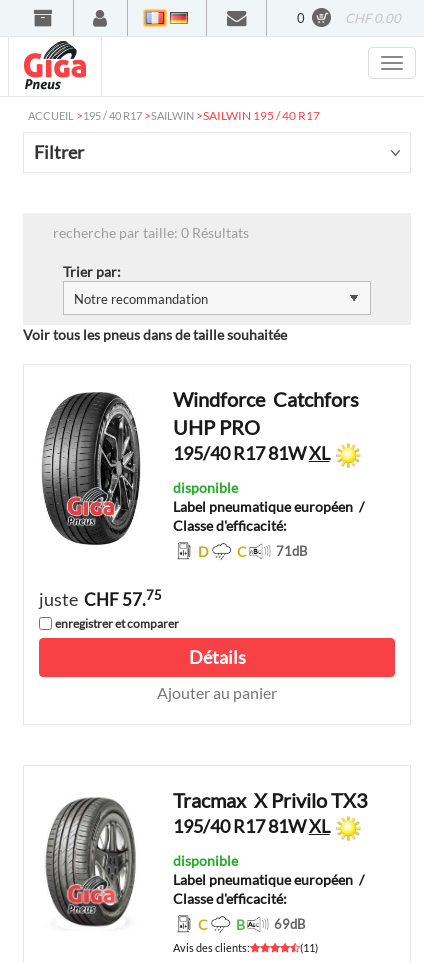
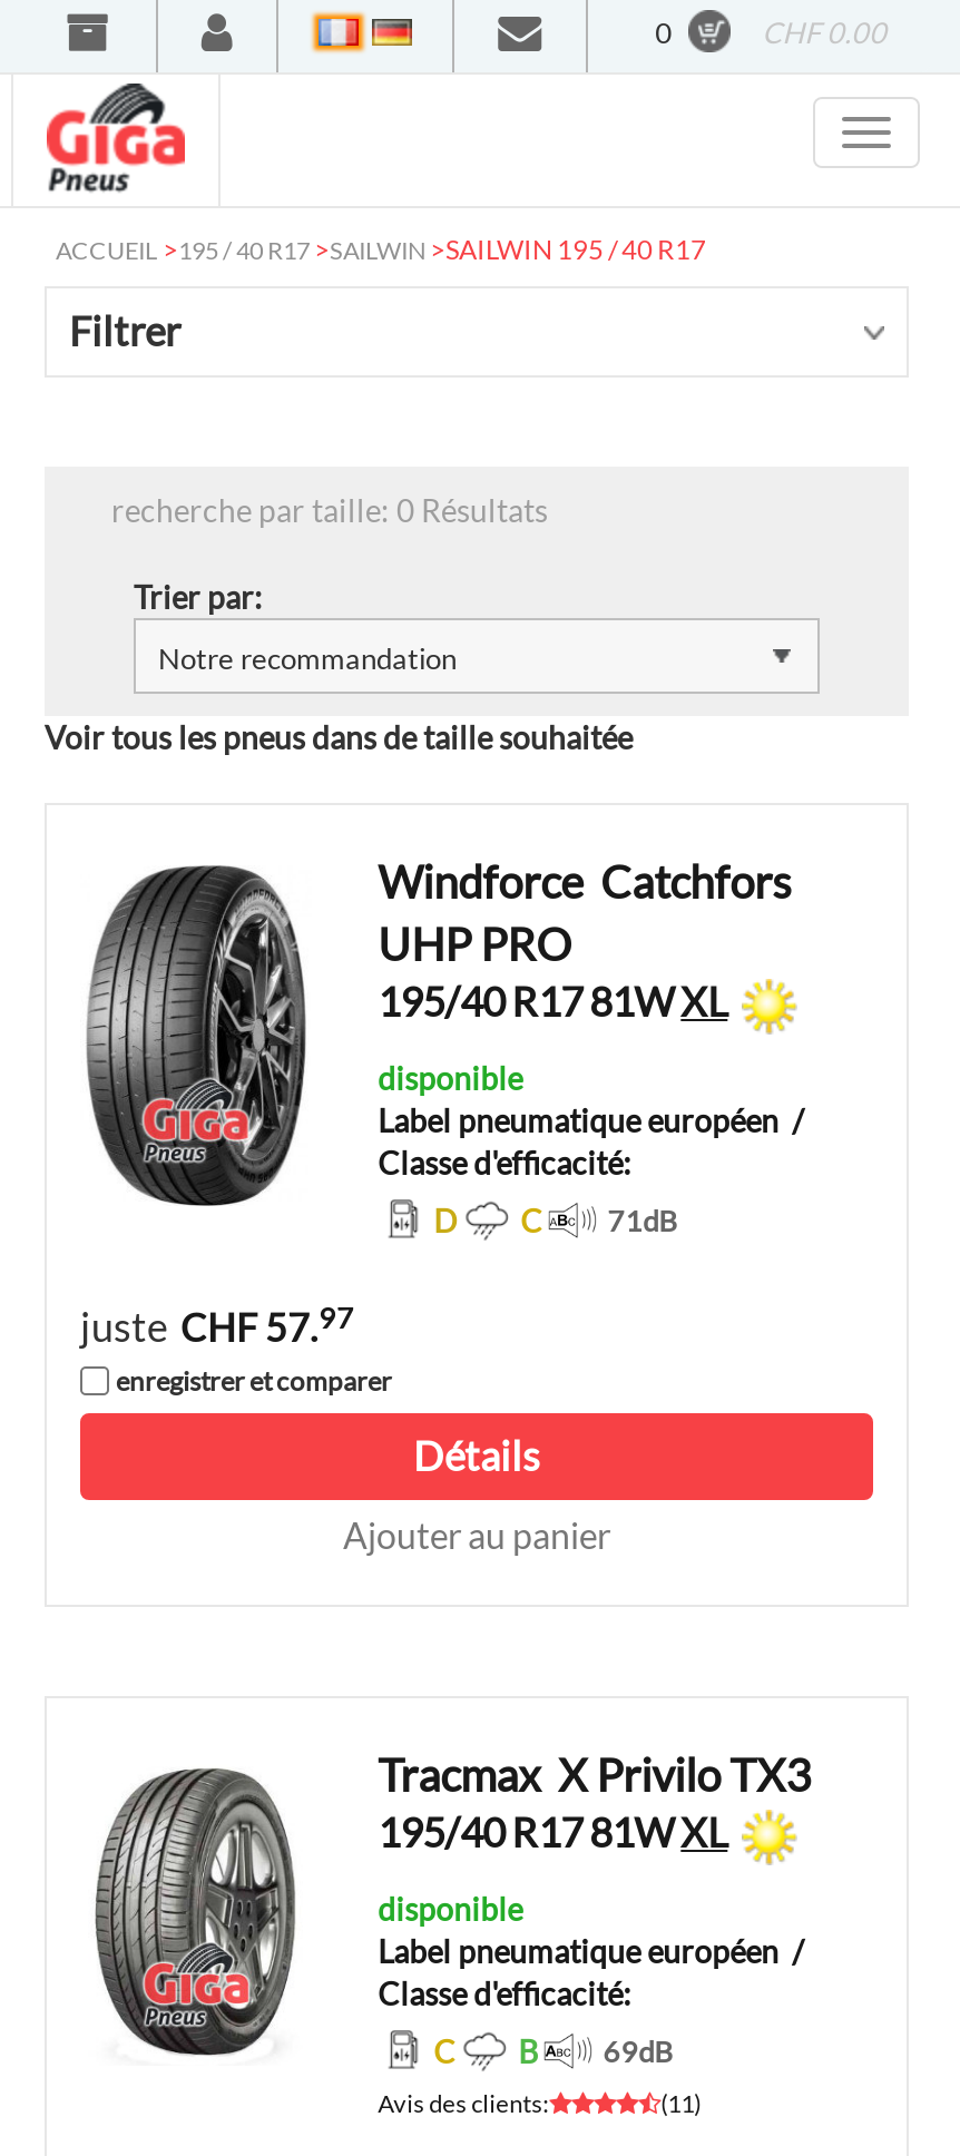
[39,586,162,610] juste CHF 57.75 -> [80,1298,354,1351] juste CHF 57.97

